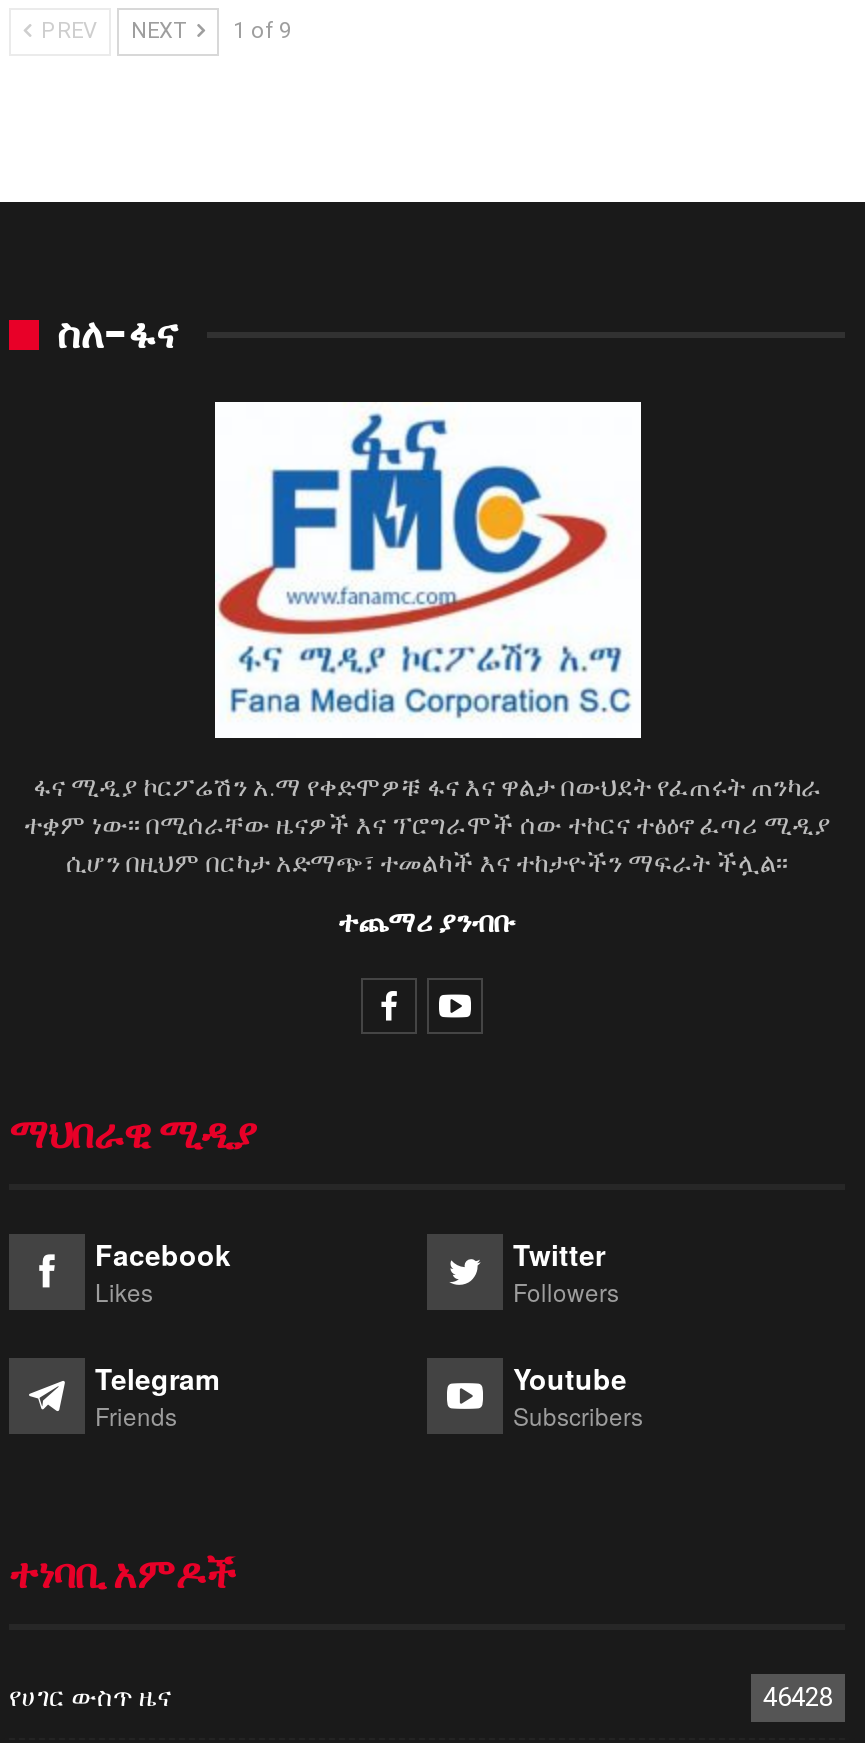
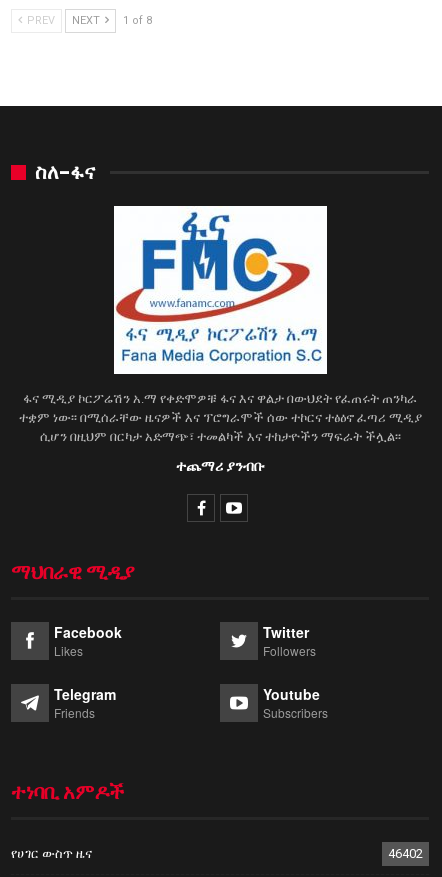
[35,18,291,44] PREV NEXT 1 of 9 -> [24,14,152,27] PREV NEXT 1 of 8
[763,1682,833,1712] 46428 -> [388,846,423,861] 46402

